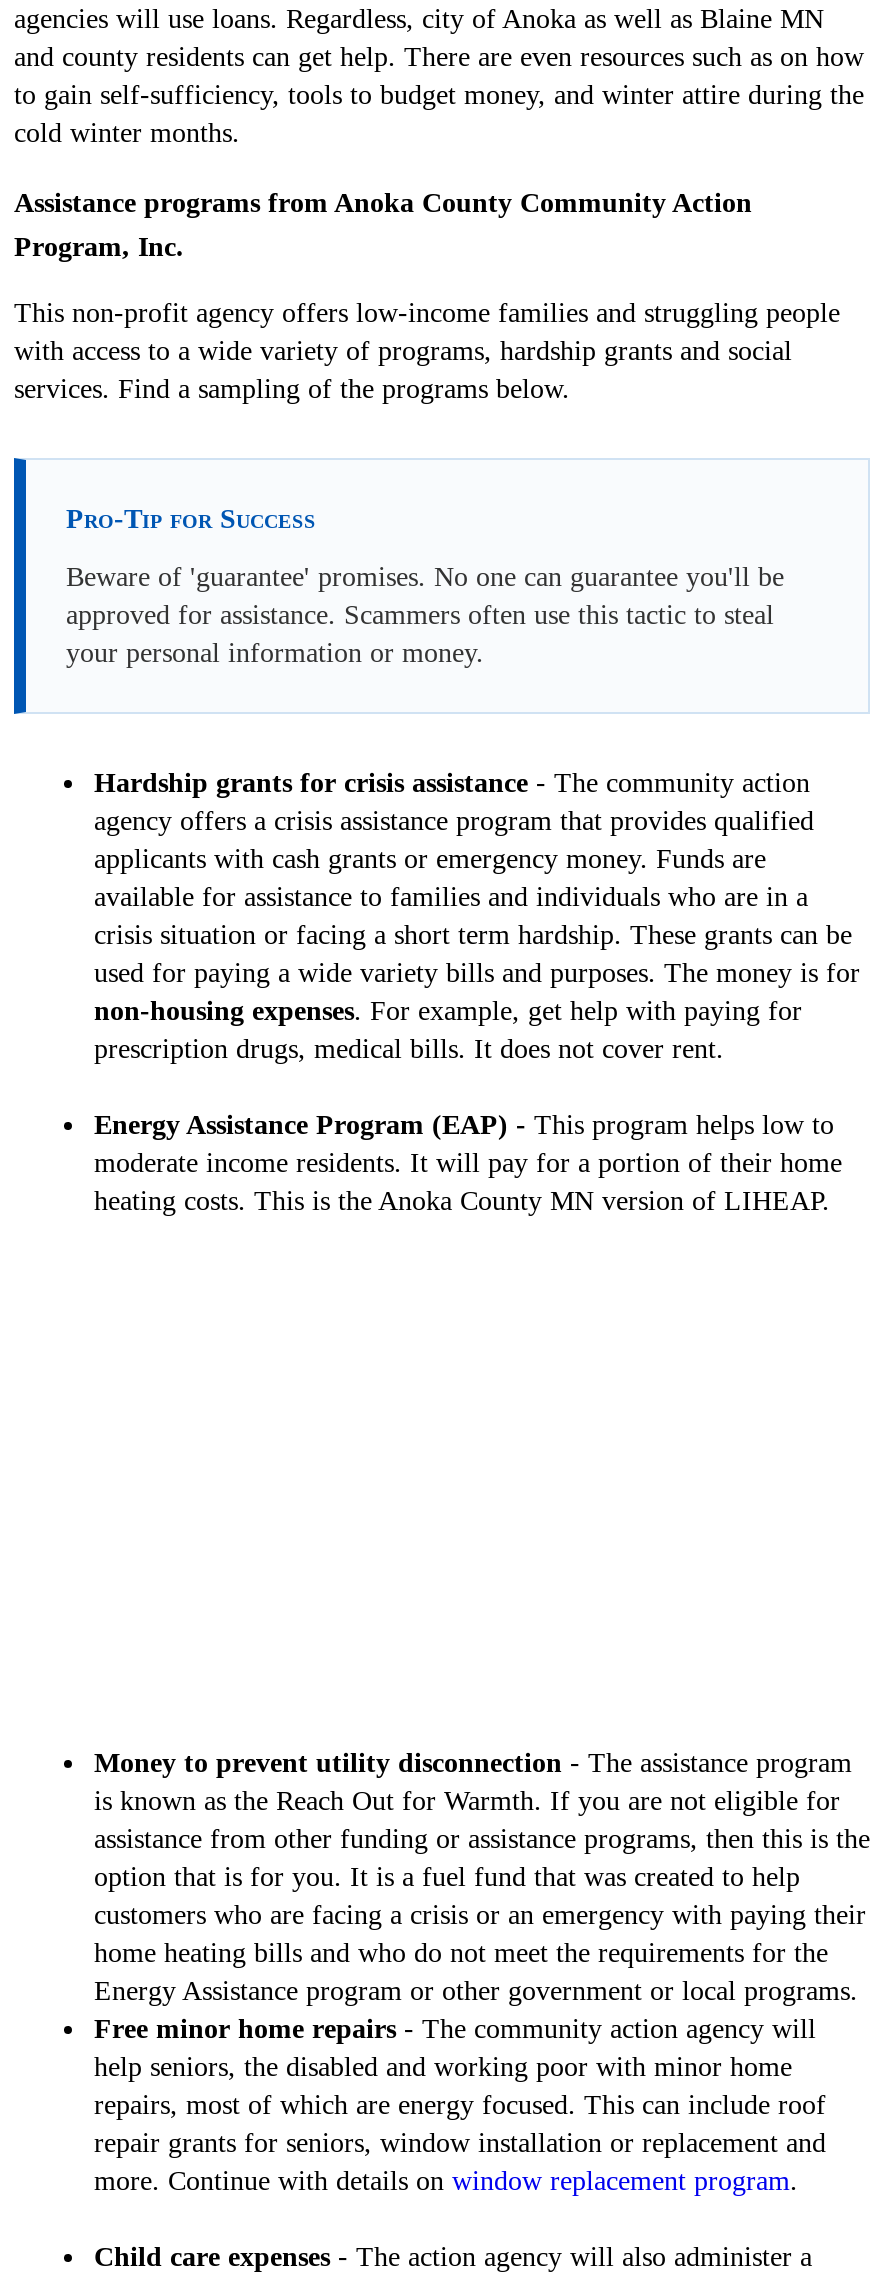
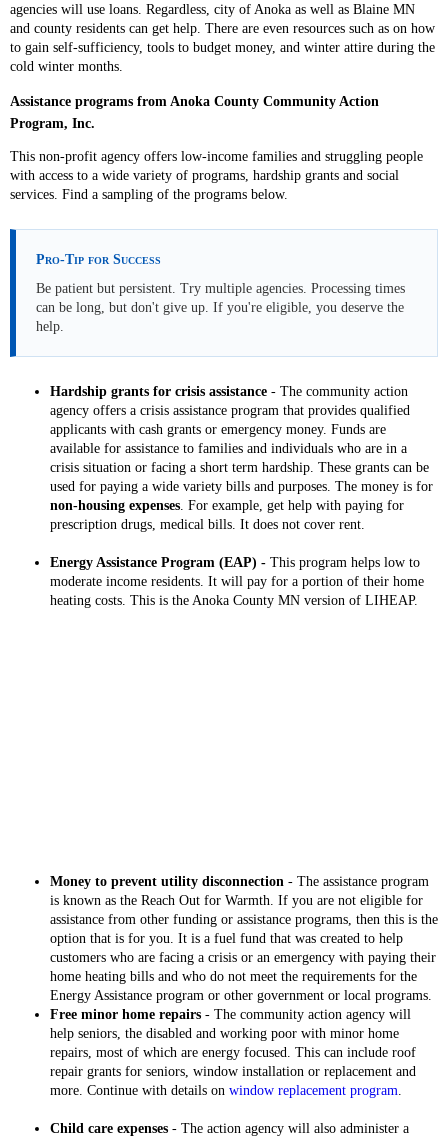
[66,562,784,668] Beware of 'guarantee' promises. No one can guarantee you'll be | approved for assistance. Scammers often use this tactic to steal | your personal information or money. -> [36,281,405,334] Be patient but persistent. Try multiple agencies. Processing times | can be long, but don't give up. If you're eligible, you deserve the | help.

